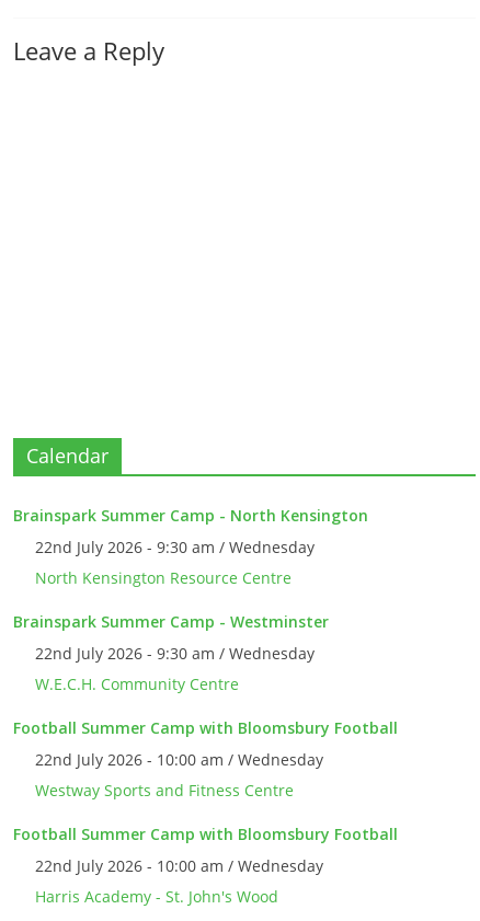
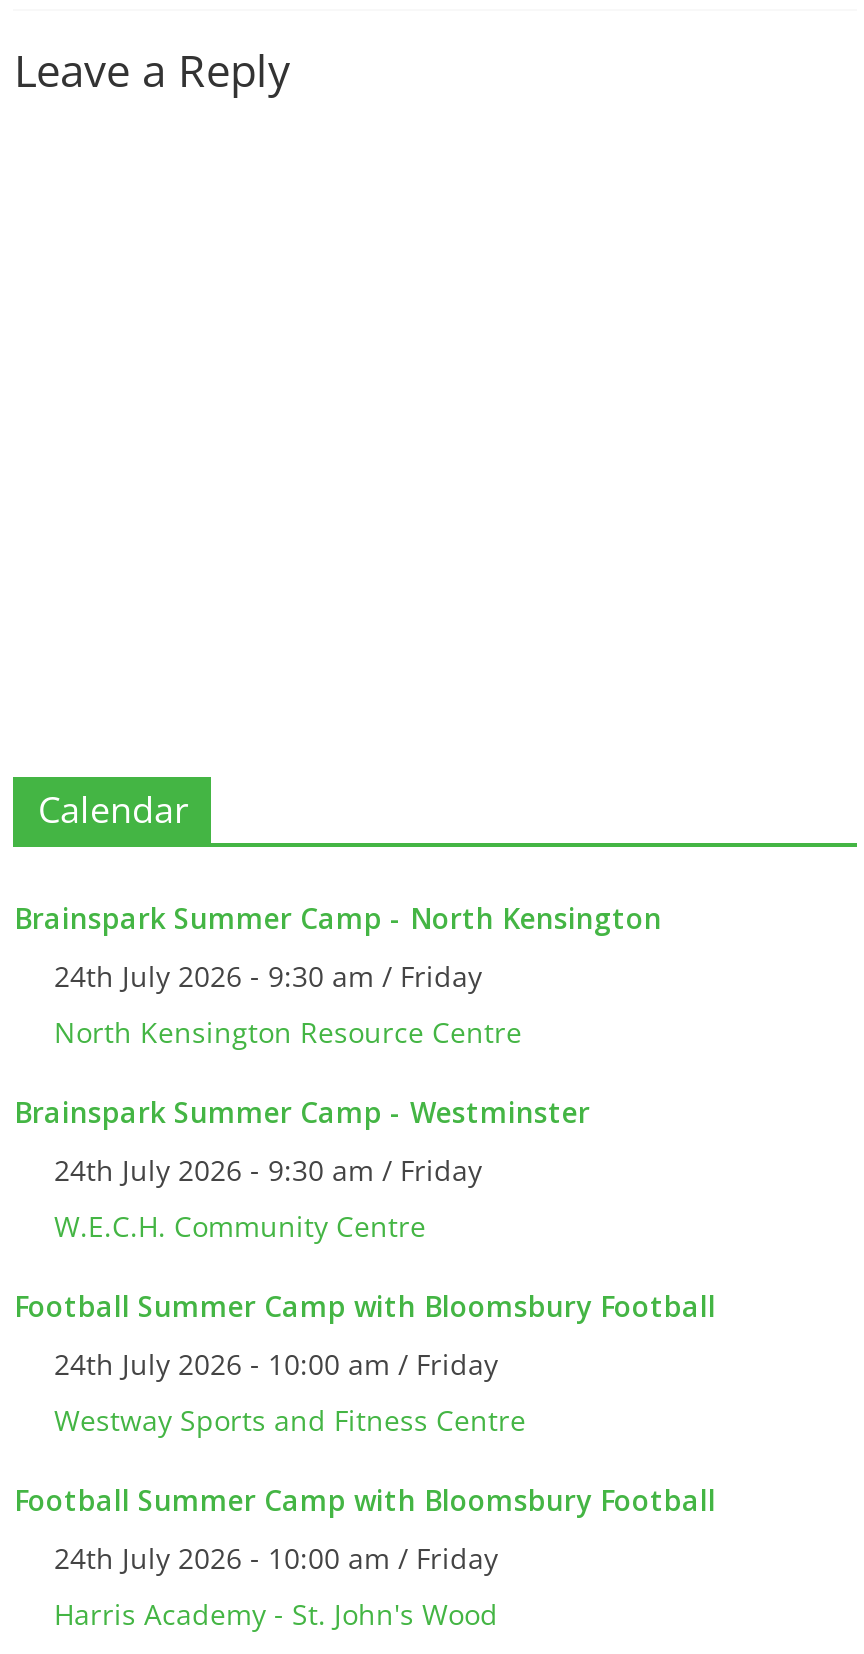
[36,537,315,558] 22nd July 2026 - 9:30 am / Wednesday -> [54,957,482,995] 24th July 2026 - 9:30 am / Friday
[36,643,315,664] 22nd July 2026 - 9:30 am / Wednesday -> [54,1151,482,1189] 24th July 2026 - 9:30 am / Friday
[36,749,324,770] 22nd July 2026 - 10:00 am / Wednesday -> [54,1345,498,1383] 24th July 2026 - 10:00 am / Friday
[36,855,324,876] 22nd July 2026 - 10:00 am / Wednesday -> [54,1539,498,1577] 24th July 2026 - 10:00 am / Friday

